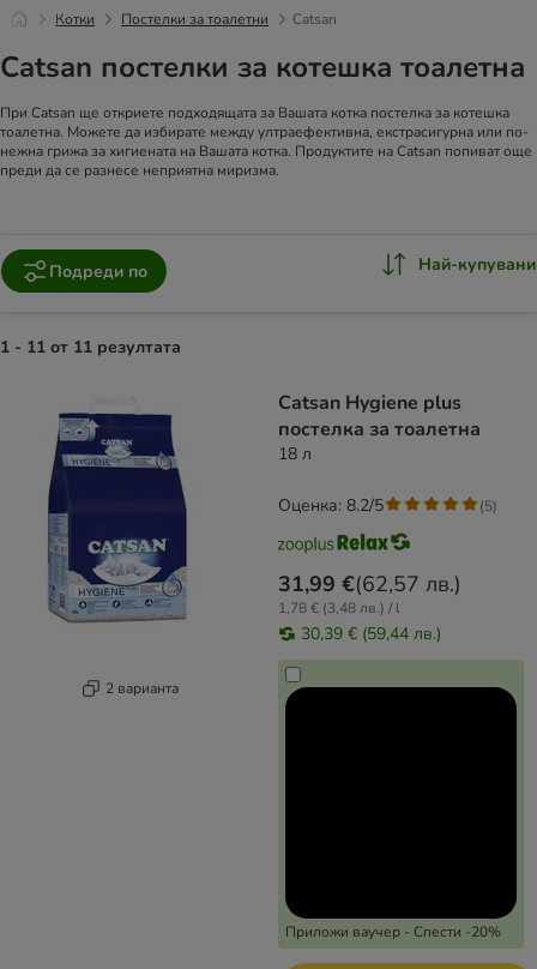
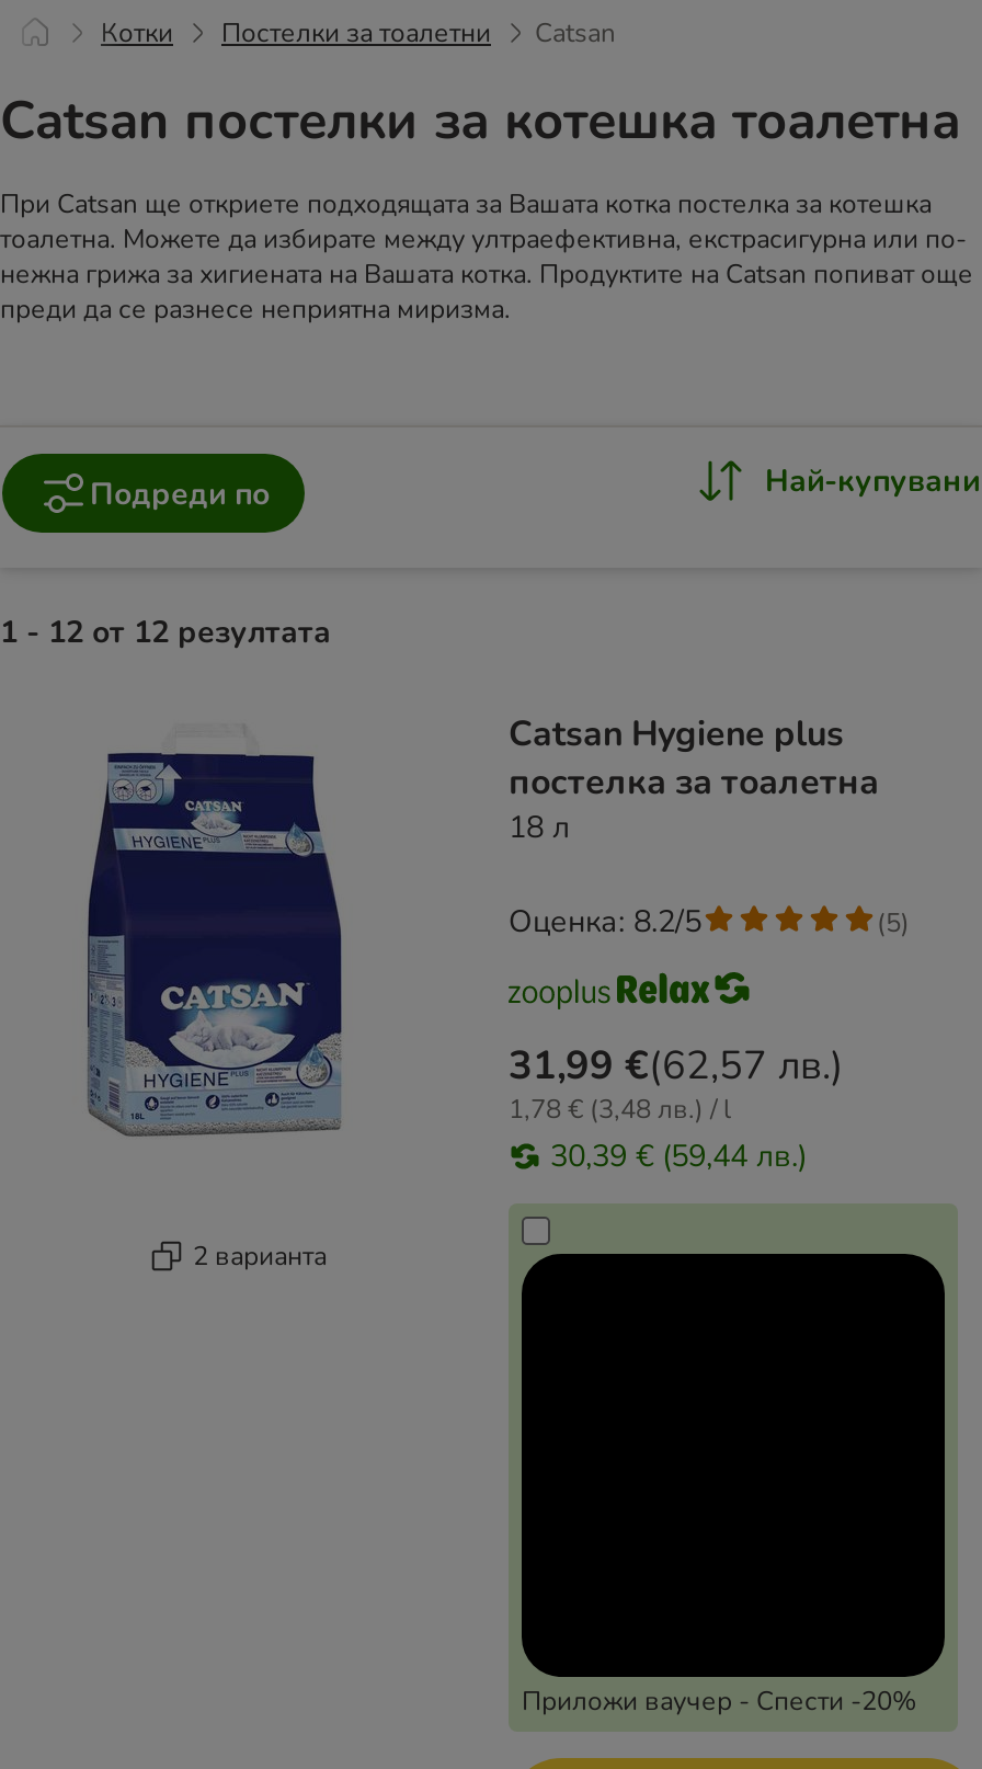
[0,336,181,359] 1 - 11 от 11 резултата -> [0,612,331,653] 1 - 12 от 12 резултата

